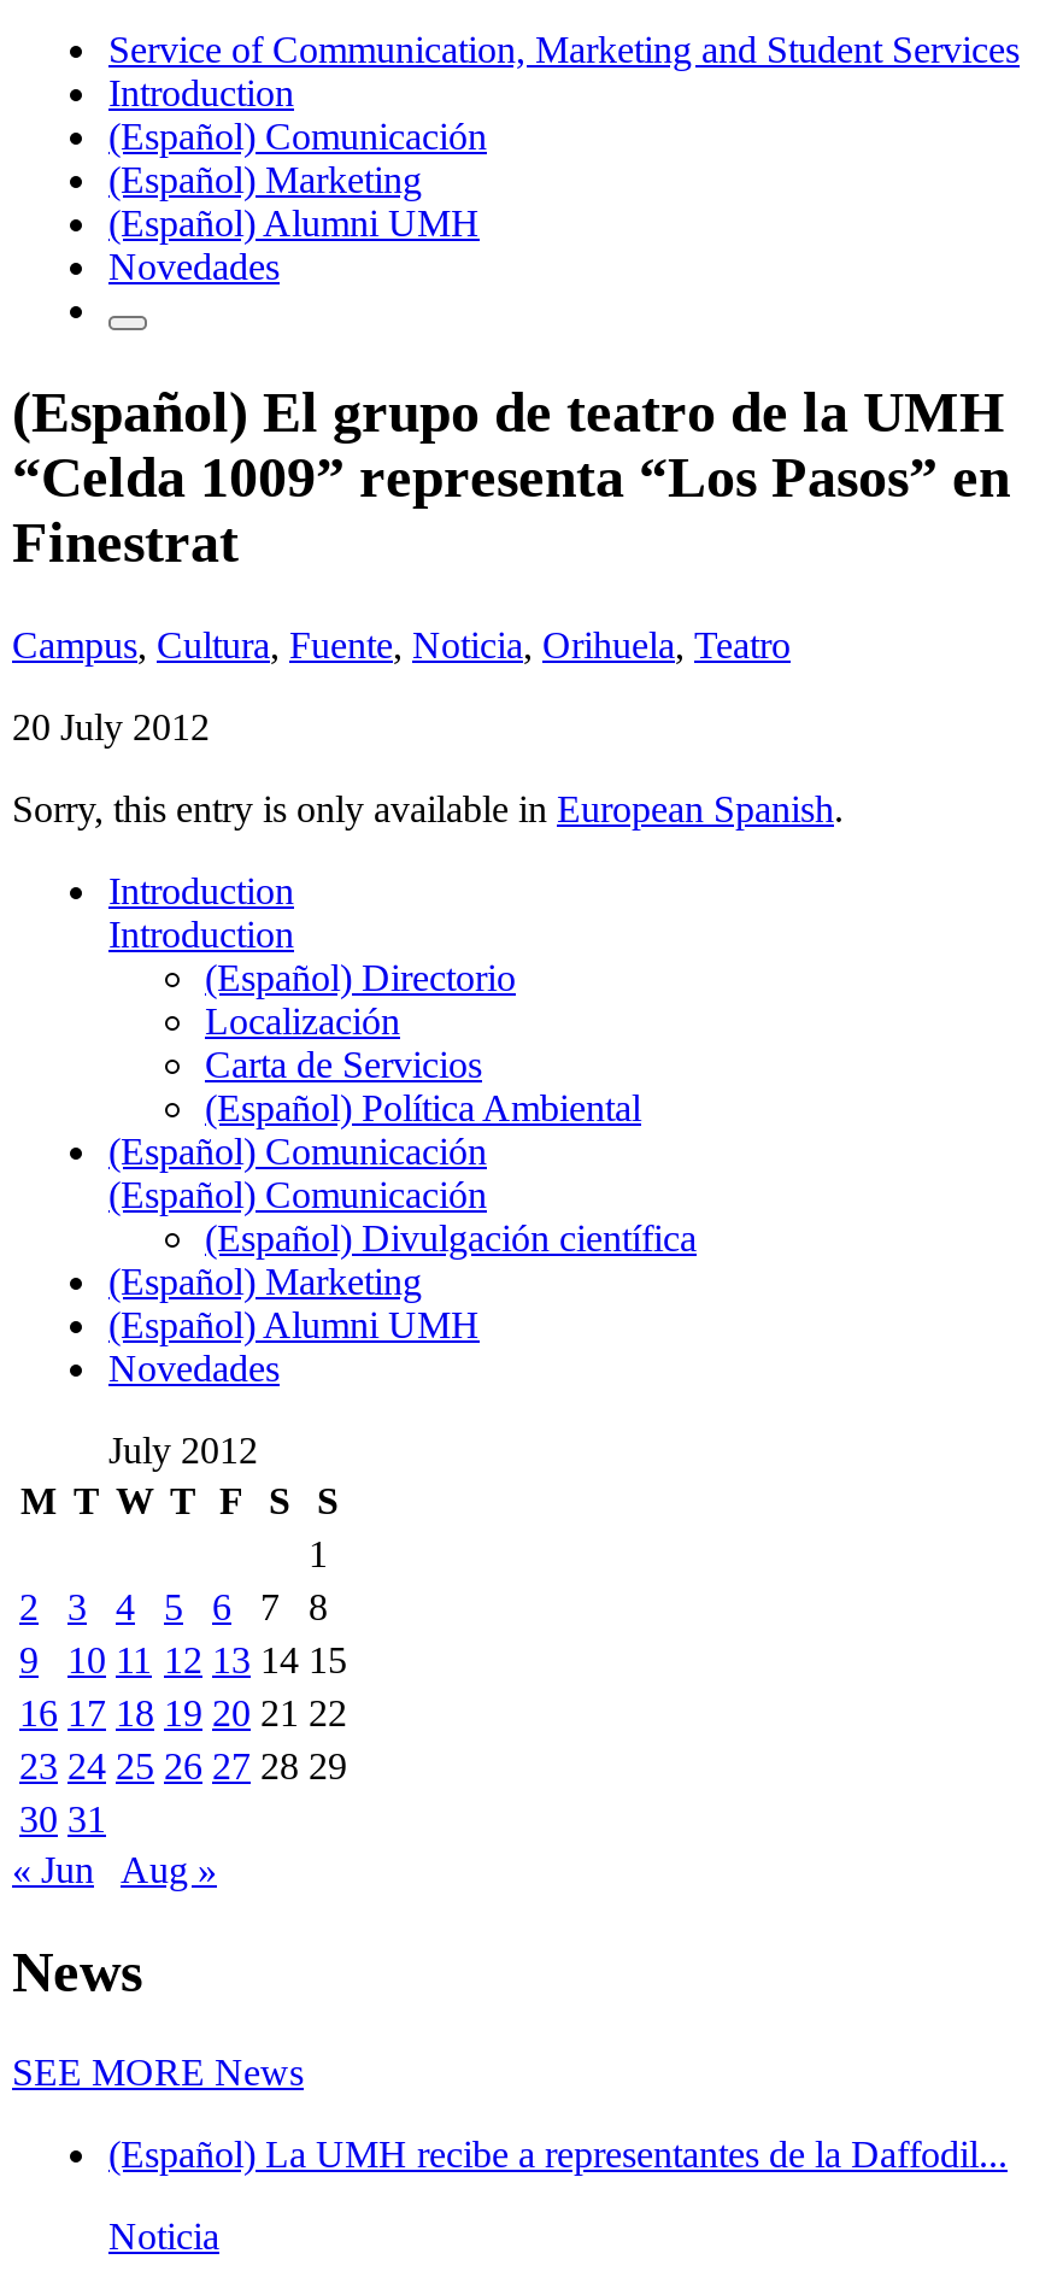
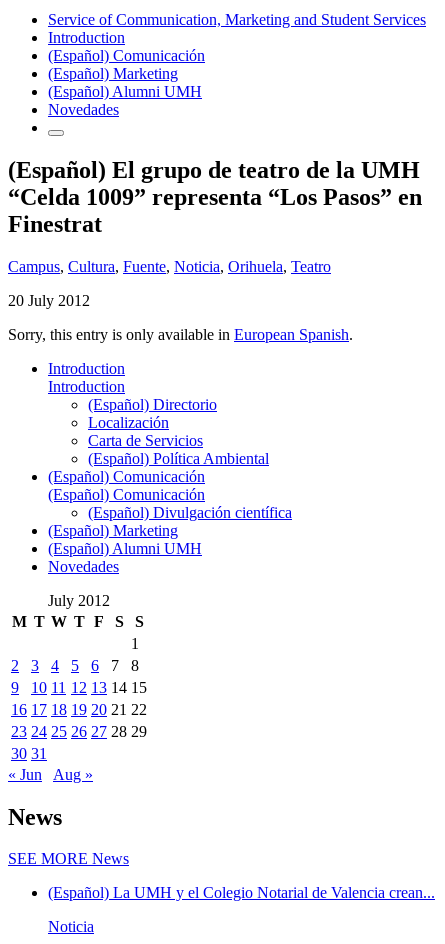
[108,2135,1008,2176] (Español) La UMH recibe a representantes de la Daffodil... -> [48,884,435,901] (Español) La UMH y el Colegio Notarial de Valencia crean...

